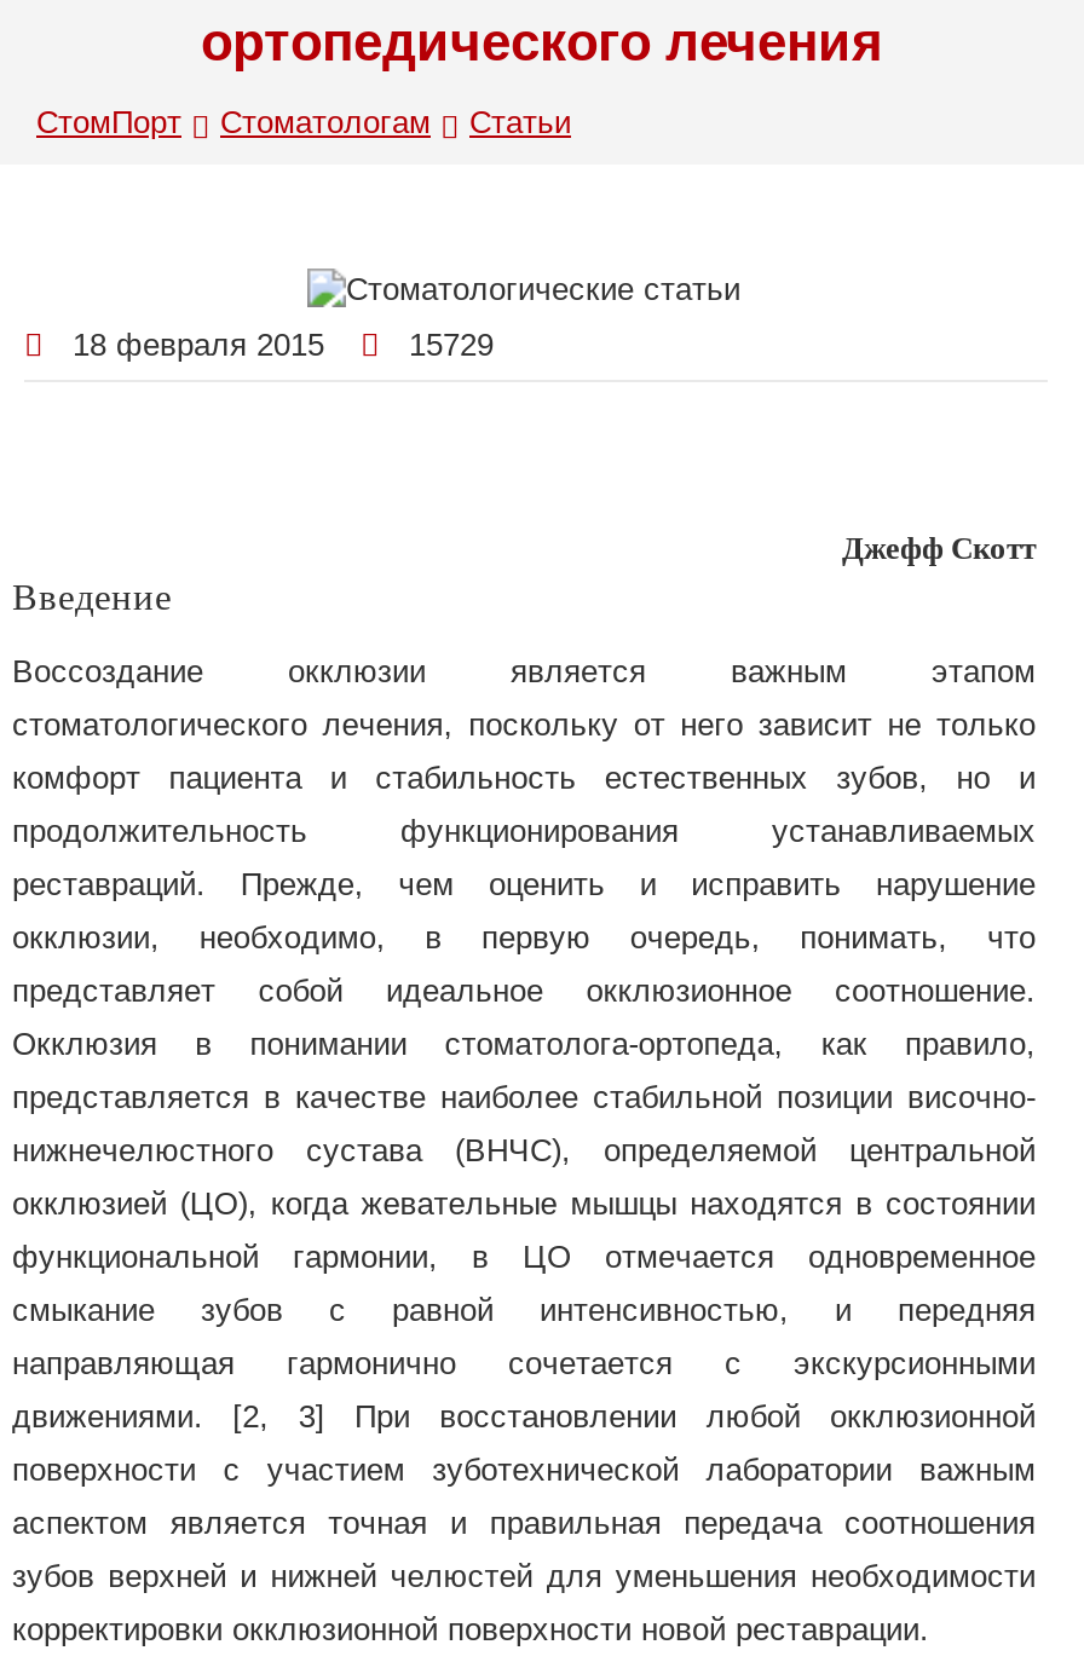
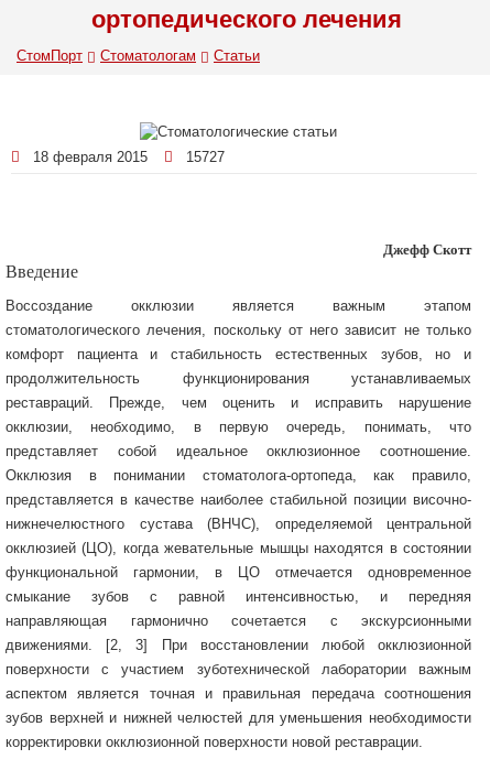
[409,326,494,362] 15729 -> [186,148,225,165] 15727

